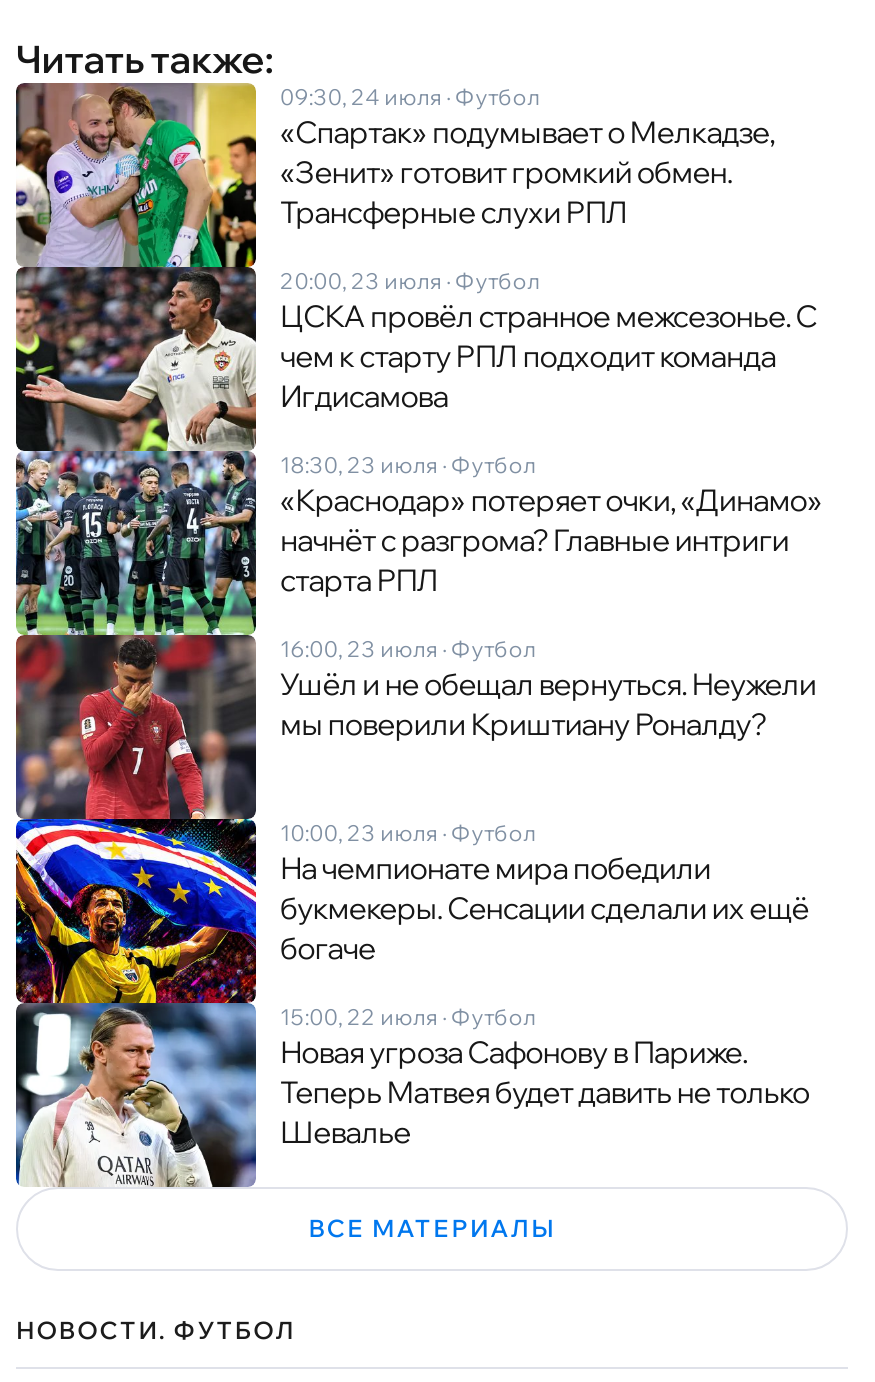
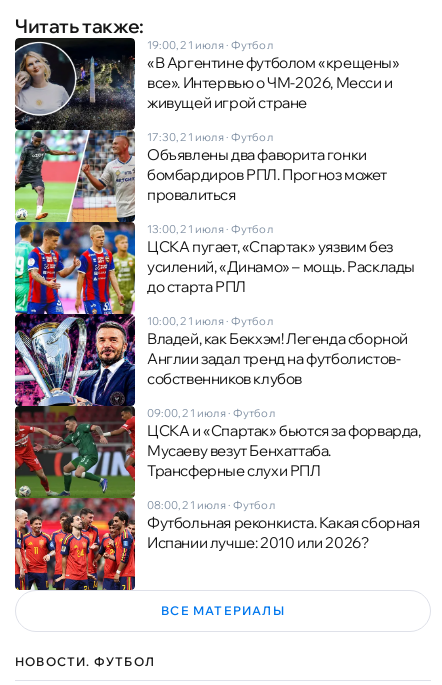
[14,83,774,1189] [image] | 09:30, 24 июля · Футбол | «Спартак» подумывает о Мелкадзе, | «Зенит» готовит громкий обмен. -> [14,38,421,591] [image] | 19:00, 21 июля · Футбол | «В Аргентине футболом «крещены» | все». Интервью о ЧМ-2026, Месси и | живущей игрой стране | 17:30, 21 июля · Футбол | Объявлены два фаворита гонки | бомбардиров РПЛ. Прогноз может | провалиться | 13:00, 21 июля · Футбол | ЦСКА пугает, «Спартак» уязвим без | усилений, «Динамо» – мощь. Расклады | до старта РПЛ | 10:00, 21 июля · Футбол | Владей, как Бекхэм! Легенда сборной | Англии задал тренд на футболистов- | собственников клубов | 09:00, 21 июля · Футбол | ЦСКА и «Спартак» бьются за форварда, | Мусаеву везут Бенхаттаба.
moved [280,193,627,231] -> [147,461,321,480]: Трансферные слухи РПЛ
[280,267,822,1151] 20:00, 23 июля · Футбол | ЦСКА провёл странное межсезонье. С | чем к старту РПЛ подходит команда | Игдисамова | 18:30, 23 июля · Футбол | «Краснодар» потеряет очки, «Динамо» | начнёт с разгрома? Главные интриги | старта РПЛ | 16:00, 23 июля · Футбол | Ушёл и не обещал вернуться. Неужели | мы поверили Криштиану Роналду? | 10:00, 23 июля · Футбол | На чемпионате мира победили | букмекеры. Сенсации сделали их ещё | богаче | 15:00, 22 июля · Футбол | Новая угроза Сафонову в Париже. | Теперь Матвея будет давить не только | Шевалье -> [147,498,420,552] 08:00, 21 июля · Футбол | Футбольная реконкиста. Какая сборная | Испании лучше: 2010 или 2026?

